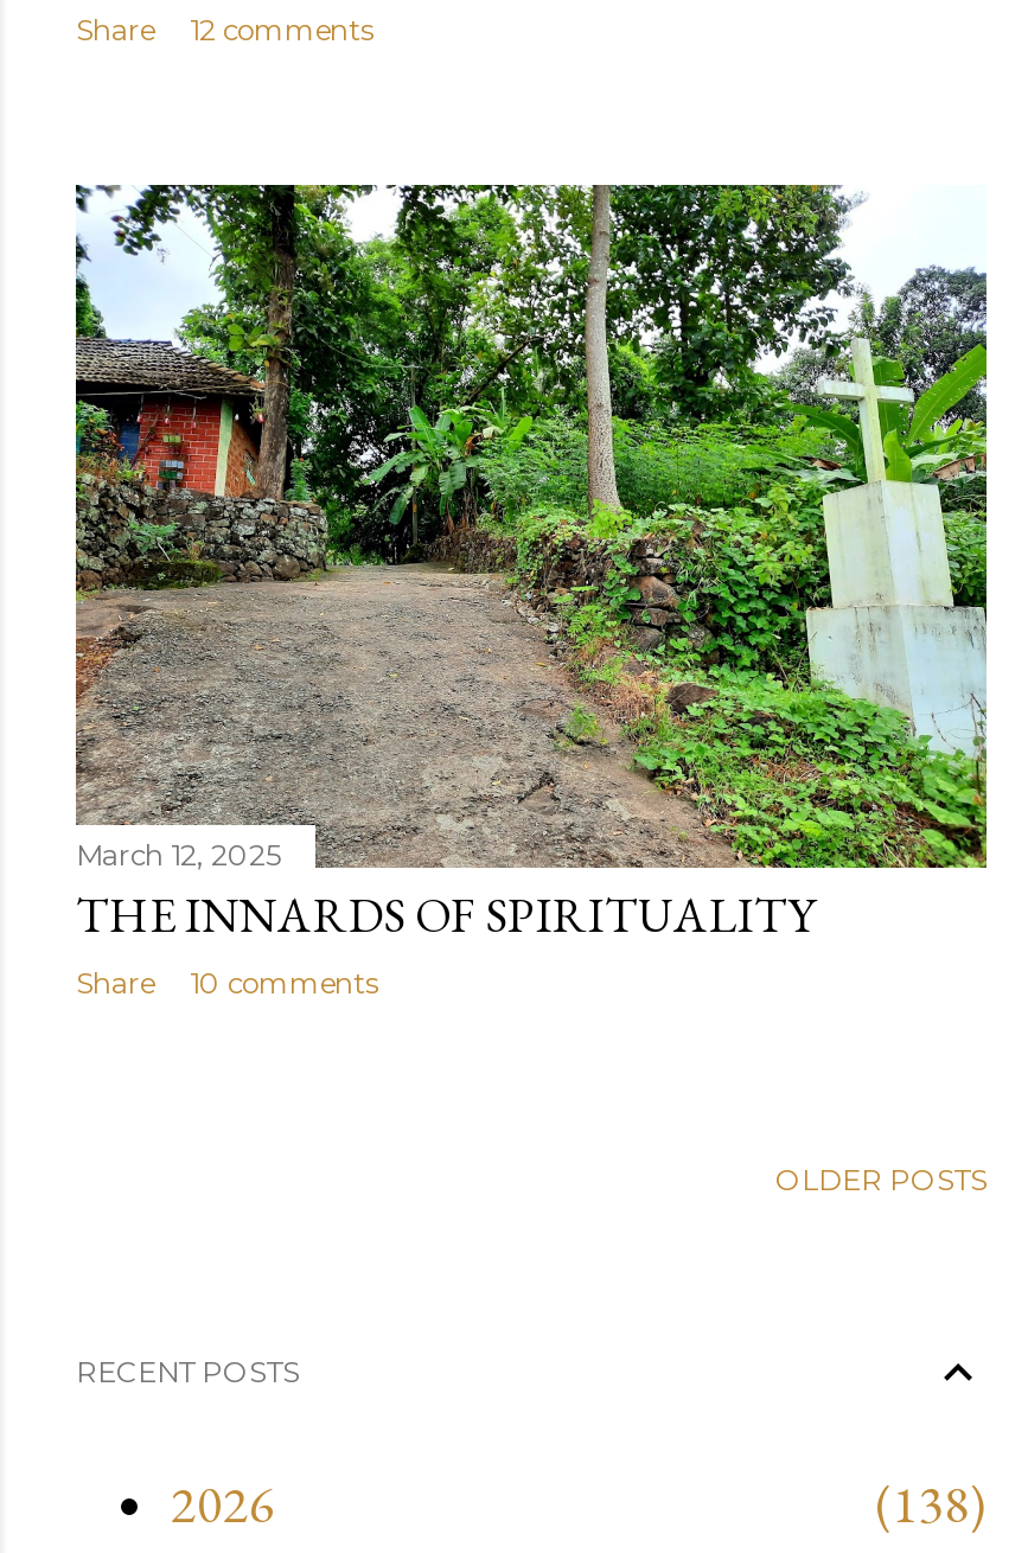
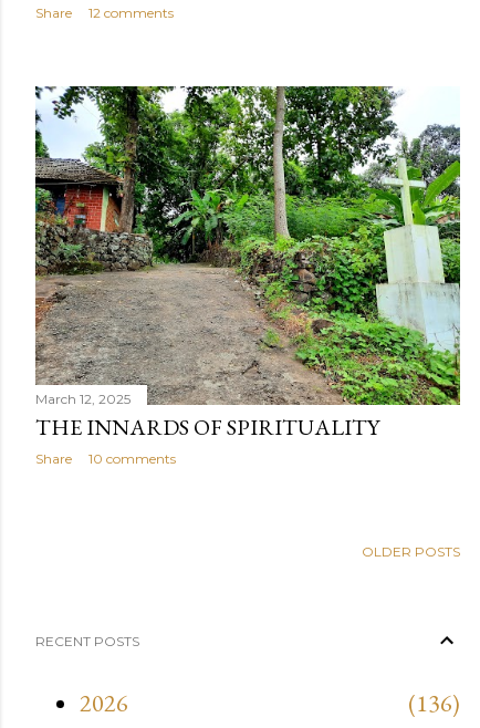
[892,1471,970,1539] 138 -> [416,687,452,719] 136

